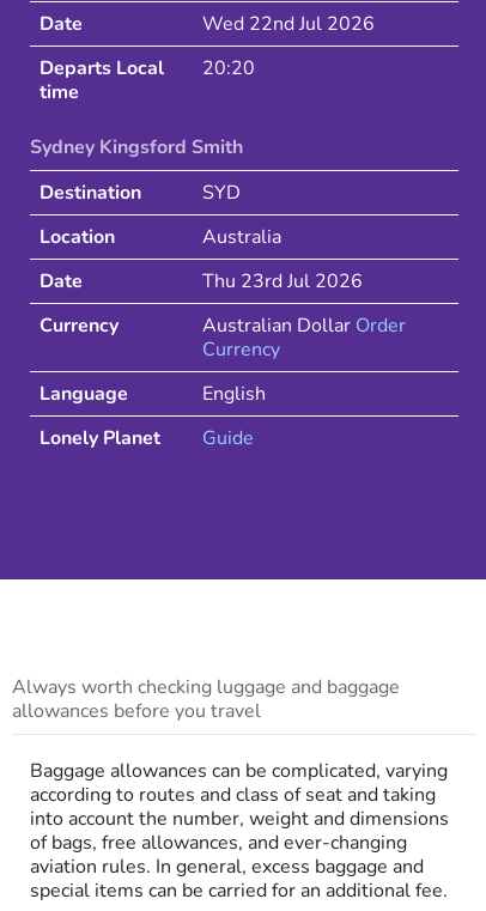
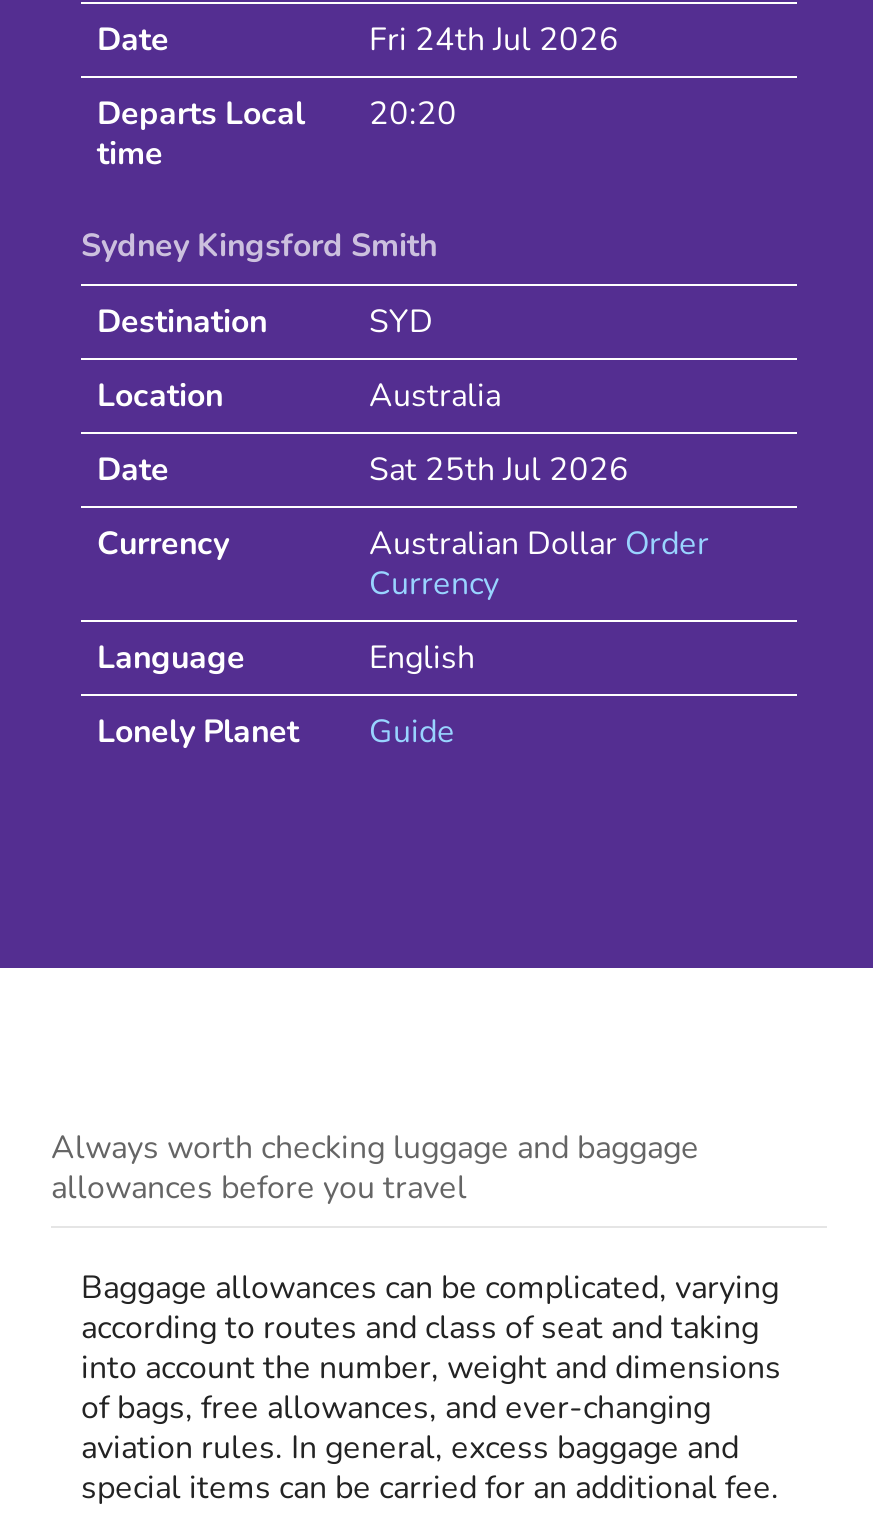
[202,11,375,37] Wed 22nd Jul 2026 -> [369,18,619,62] Fri 24th Jul 2026
[202,268,363,295] Thu 23rd Jul 2026 -> [369,448,629,492] Sat 25th Jul 2026

